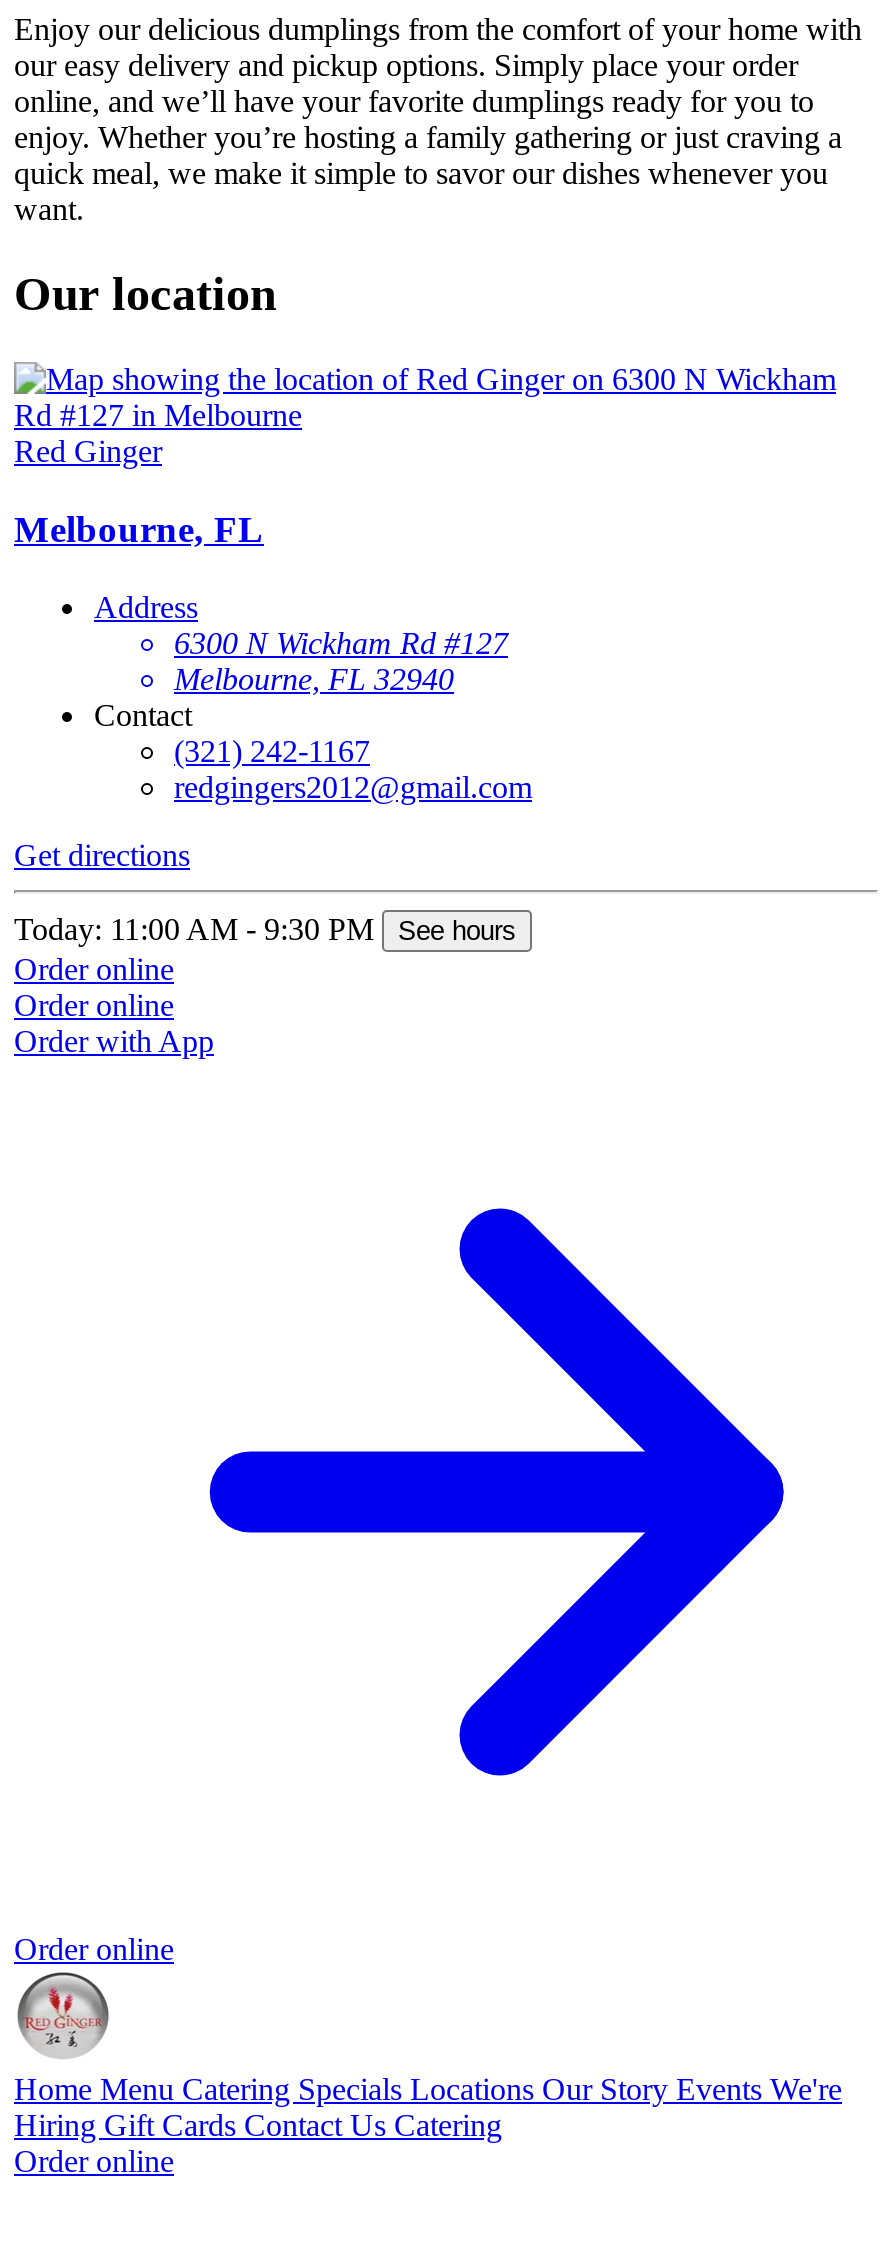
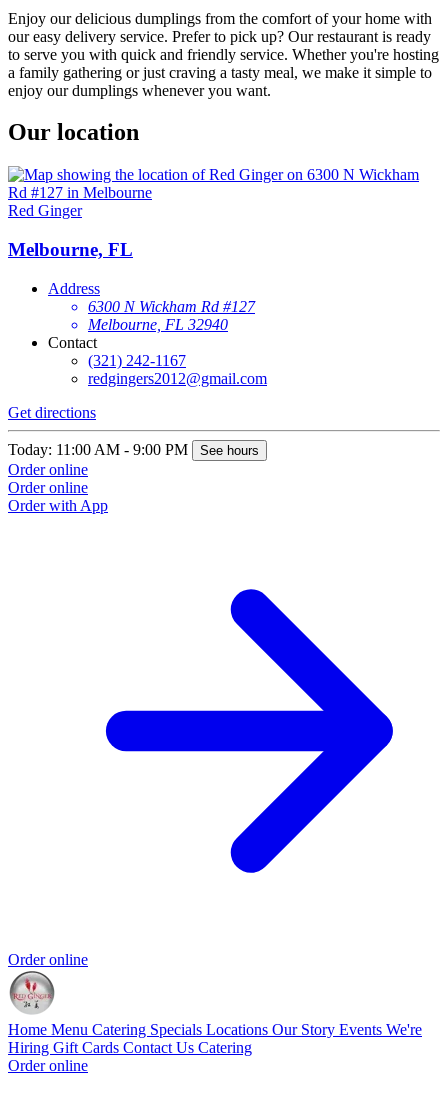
[14,49,842,227] our easy delivery and pickup options. Simply place your order | online, and we’ll have your favorite dumplings ready for you to | enjoy. Whether you’re hosting a family gathering or just craving a | quick meal, we make it simple to savor our dishes whenever you | want. -> [8,27,439,98] our easy delivery service. Prefer to pick up? Our restaurant is ready | to serve you with quick and friendly service. Whether you're hosting | a family gathering or just craving a tasty meal, we make it simple to | enjoy our dumplings whenever you want.
[14,912,516,946] Today: 11:00 AM - 9:30 PM See hours -> [8,441,259,458] Today: 11:00 AM - 9:00 PM See hours

